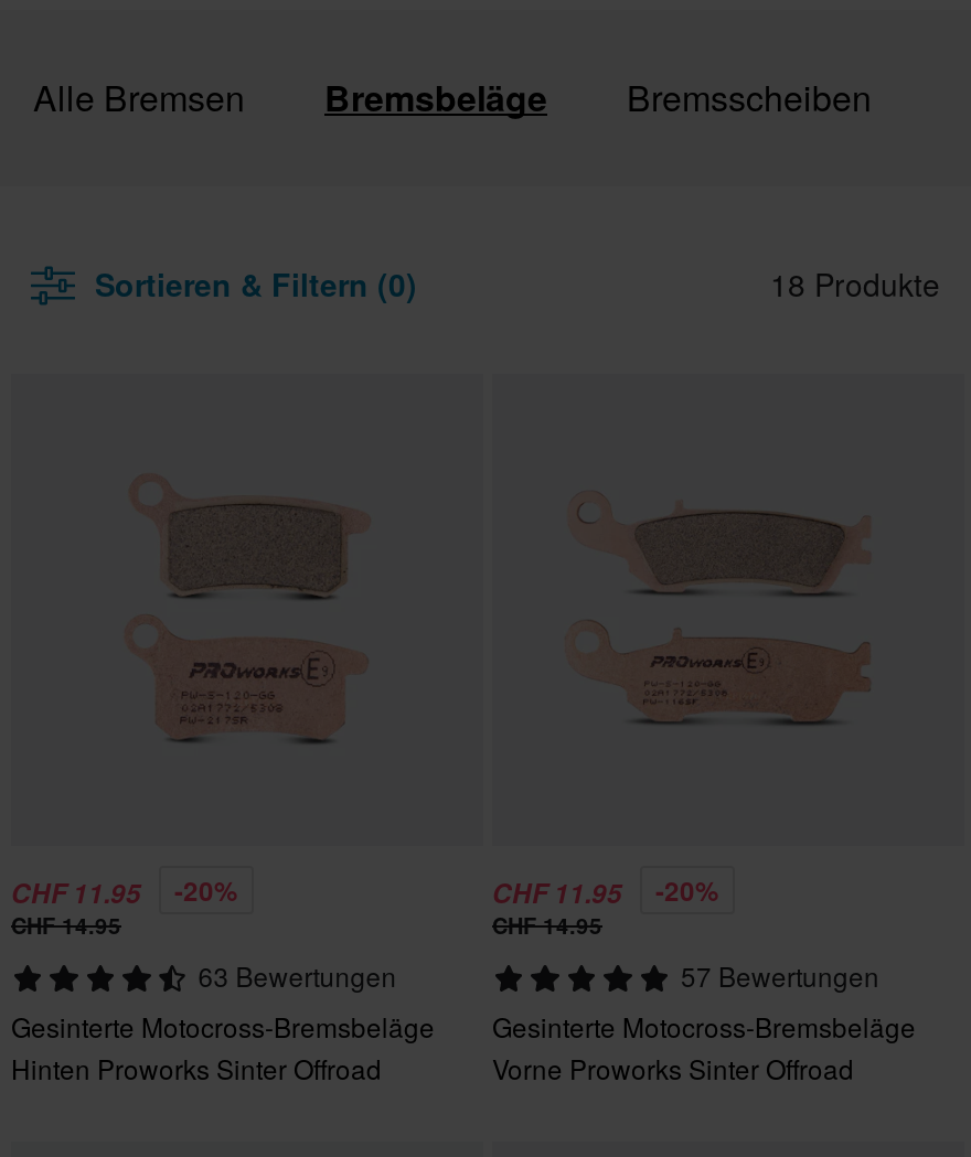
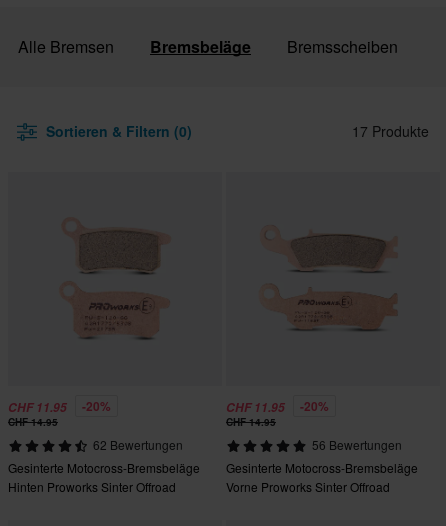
[770,261,940,306] 18 Produkte -> [352,121,429,141] 17 Produkte
[198,956,397,994] 63 Bewertungen -> [93,436,183,453] 62 Bewertungen
[681,956,879,994] 57 Bewertungen -> [311,436,401,453] 56 Bewertungen

